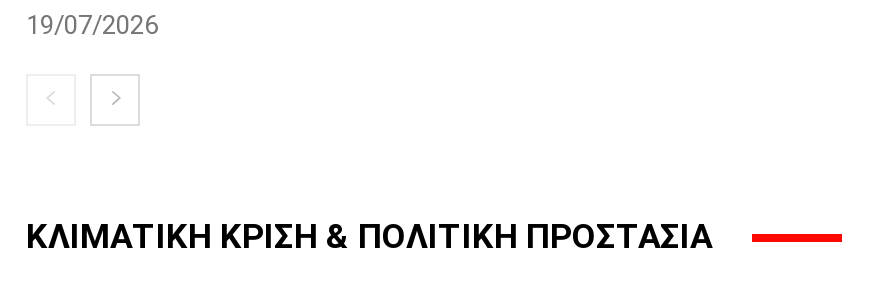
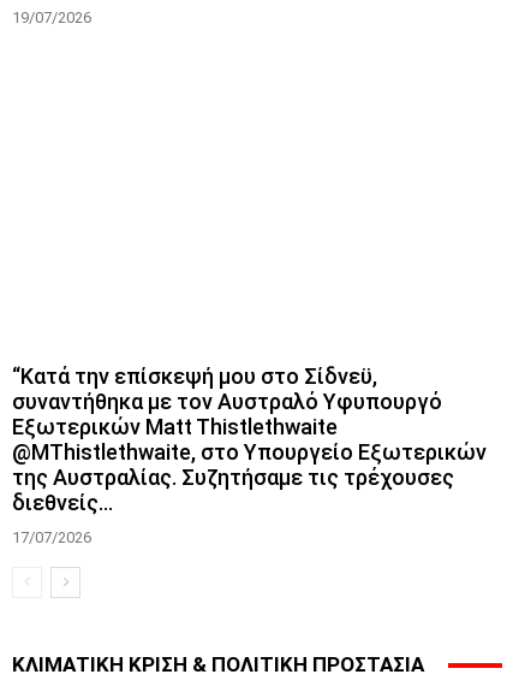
none -> [12,364,487,547] “Κατά την επίσκεψή μου στο Σίδνεϋ, | συναντήθηκα με τον Αυστραλό Υφυπουργό | Εξωτερικών Matt Thistlethwaite | @MThistlethwaite, στο Υπουργείο Εξωτερικών | της Αυστραλίας. Συζητήσαμε τις τρέχουσες | διεθνείς... | 17/07/2026

